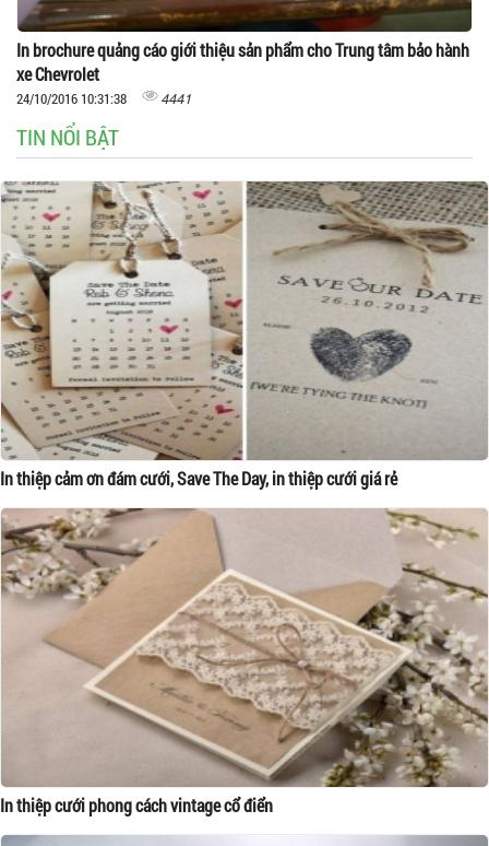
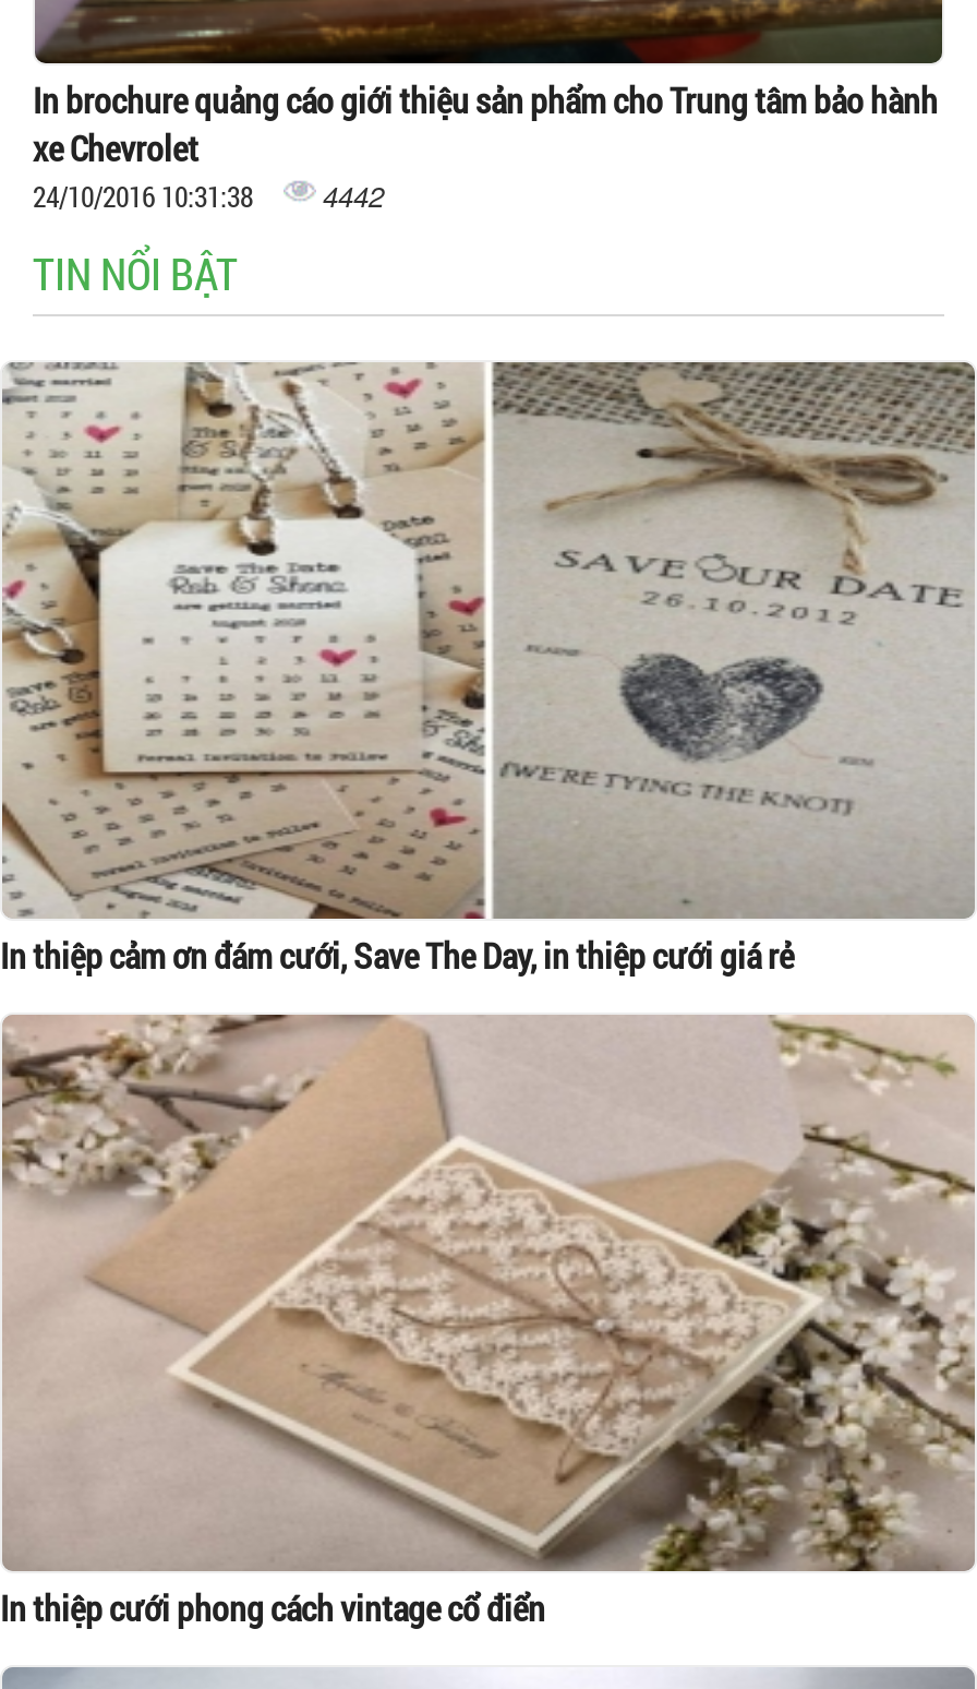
[16,88,192,108] 24/10/2016 10:31:38 4441 -> [33,175,384,216] 24/10/2016 10:31:38 4442

